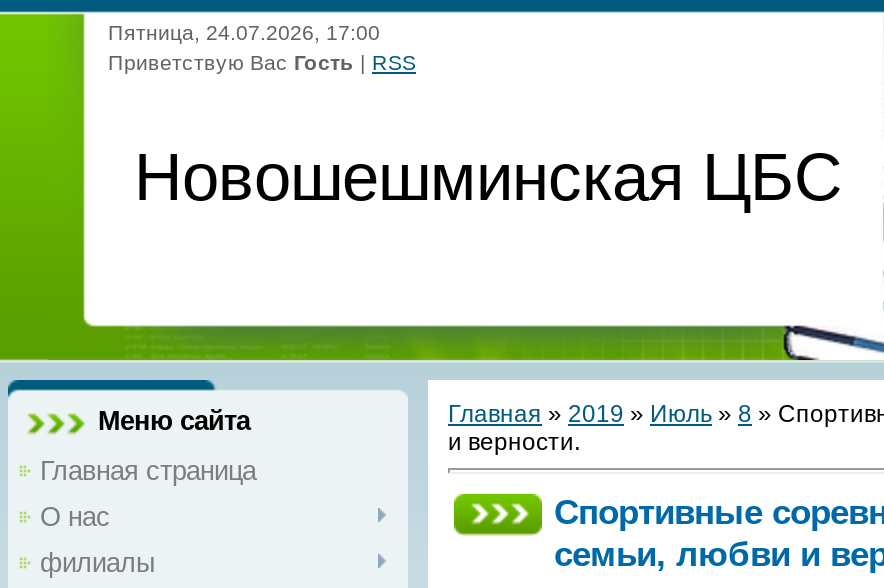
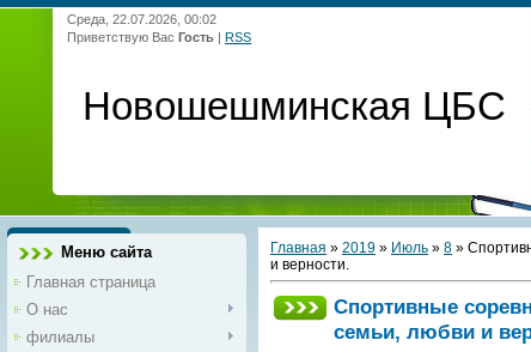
[108,20,380,44] Пятница, 24.07.2026, 17:00 -> [67,12,216,26] Среда, 22.07.2026, 00:02

